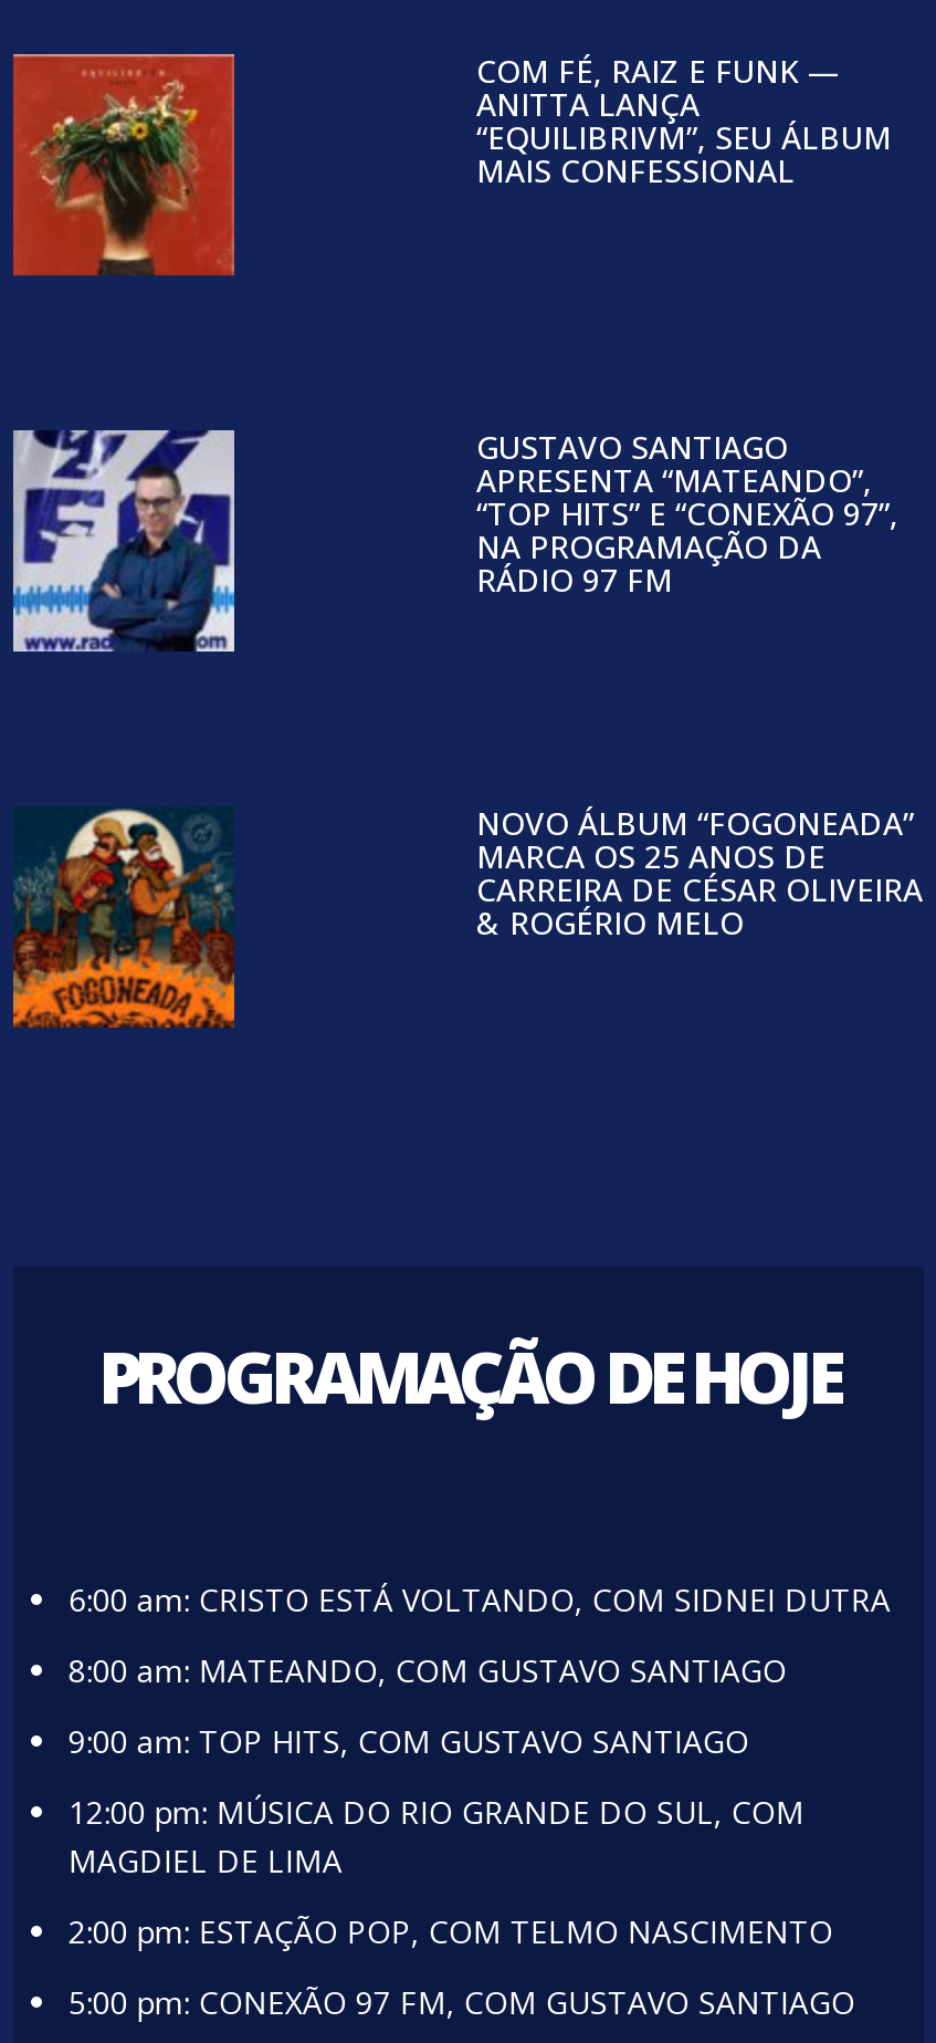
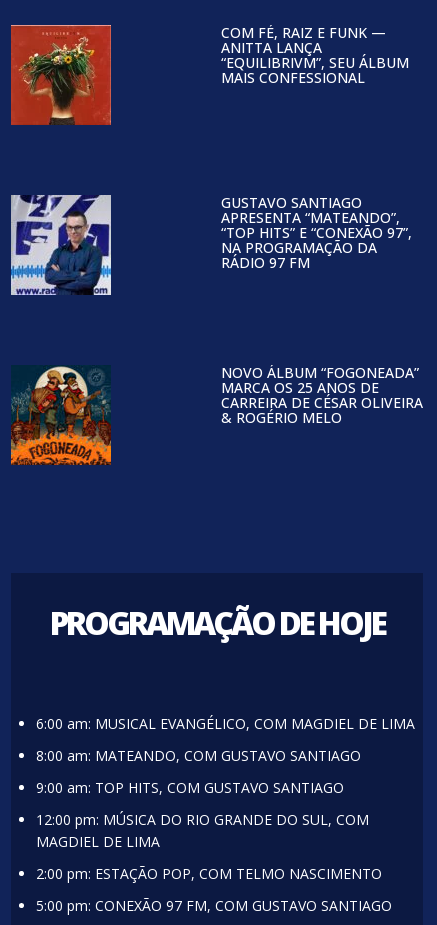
[68,1580,890,1622] 6:00 am: CRISTO ESTÁ VOLTANDO, COM SIDNEI DUTRA -> [36,714,415,733] 6:00 am: MUSICAL EVANGÉLICO, COM MAGDIEL DE LIMA

